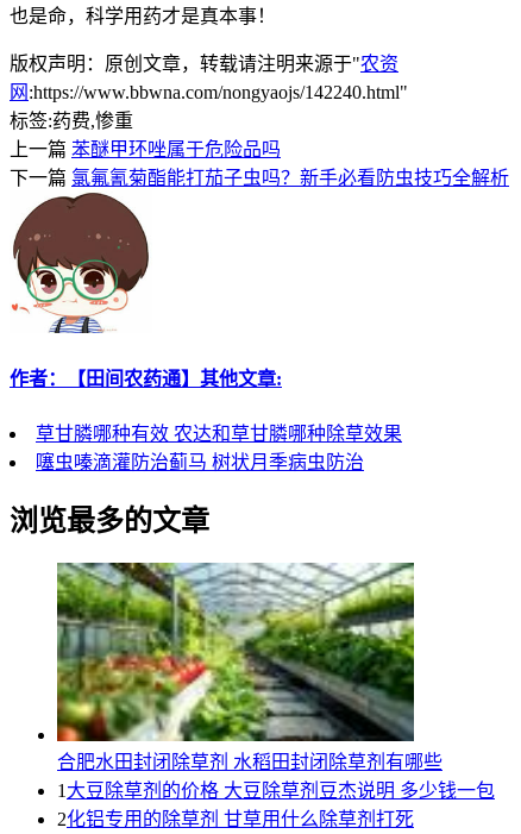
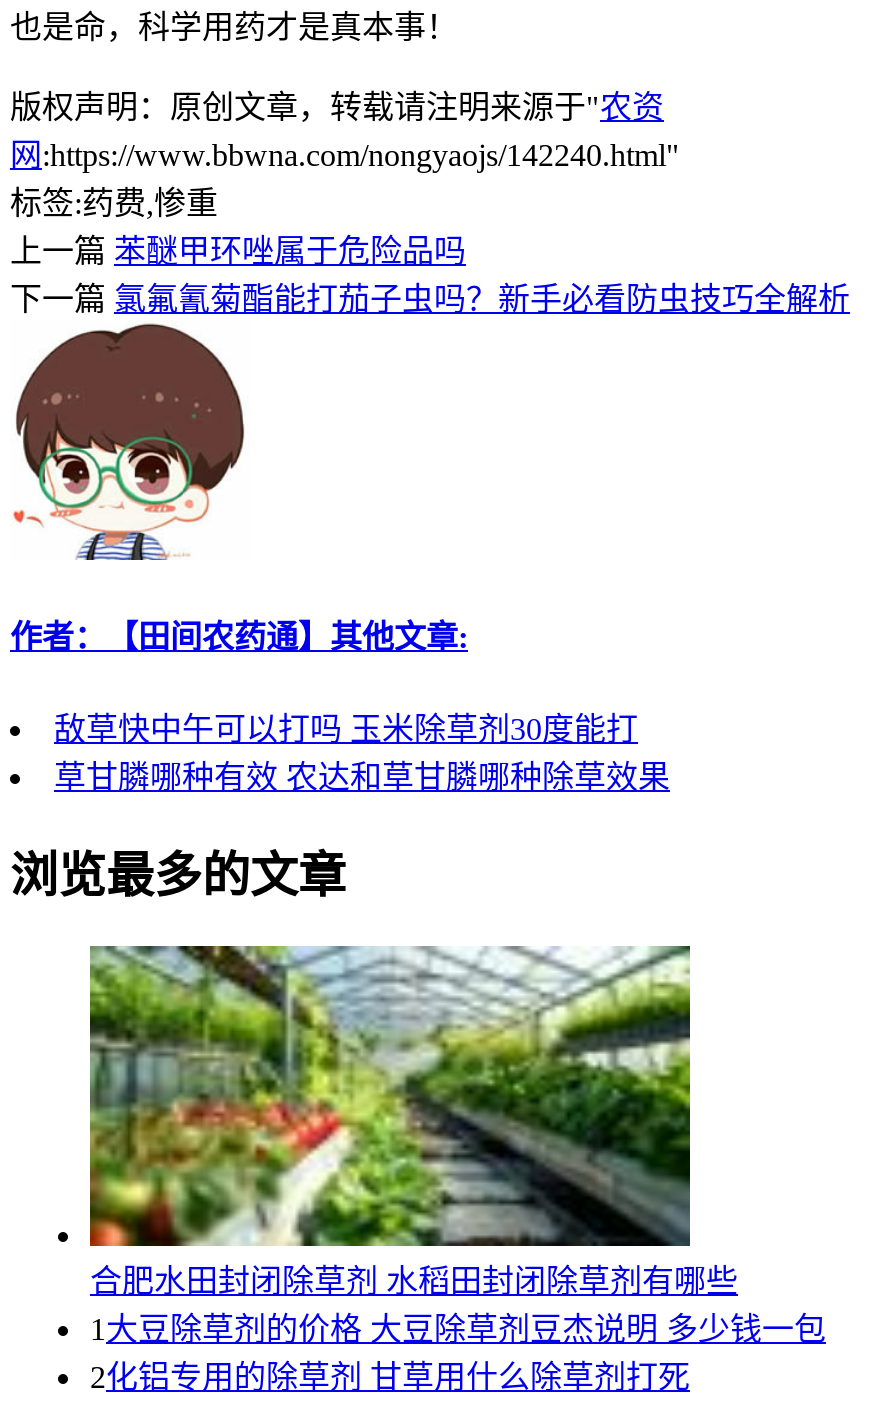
none -> [54,711,638,745] 敌草快中午可以打吗 玉米除草剂30度能打
moved [36,423,402,443] -> [54,759,670,793]: 草甘膦哪种有效 农达和草甘膦哪种除草效果
[36,452,364,472] 噻虫嗪滴灌防治蓟马 树状月季病虫防治 -> none

